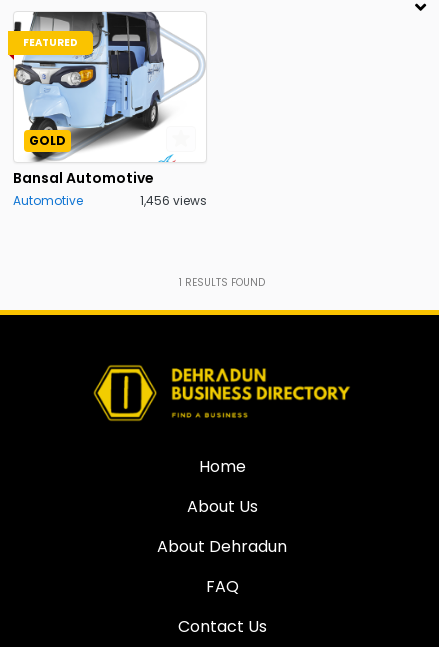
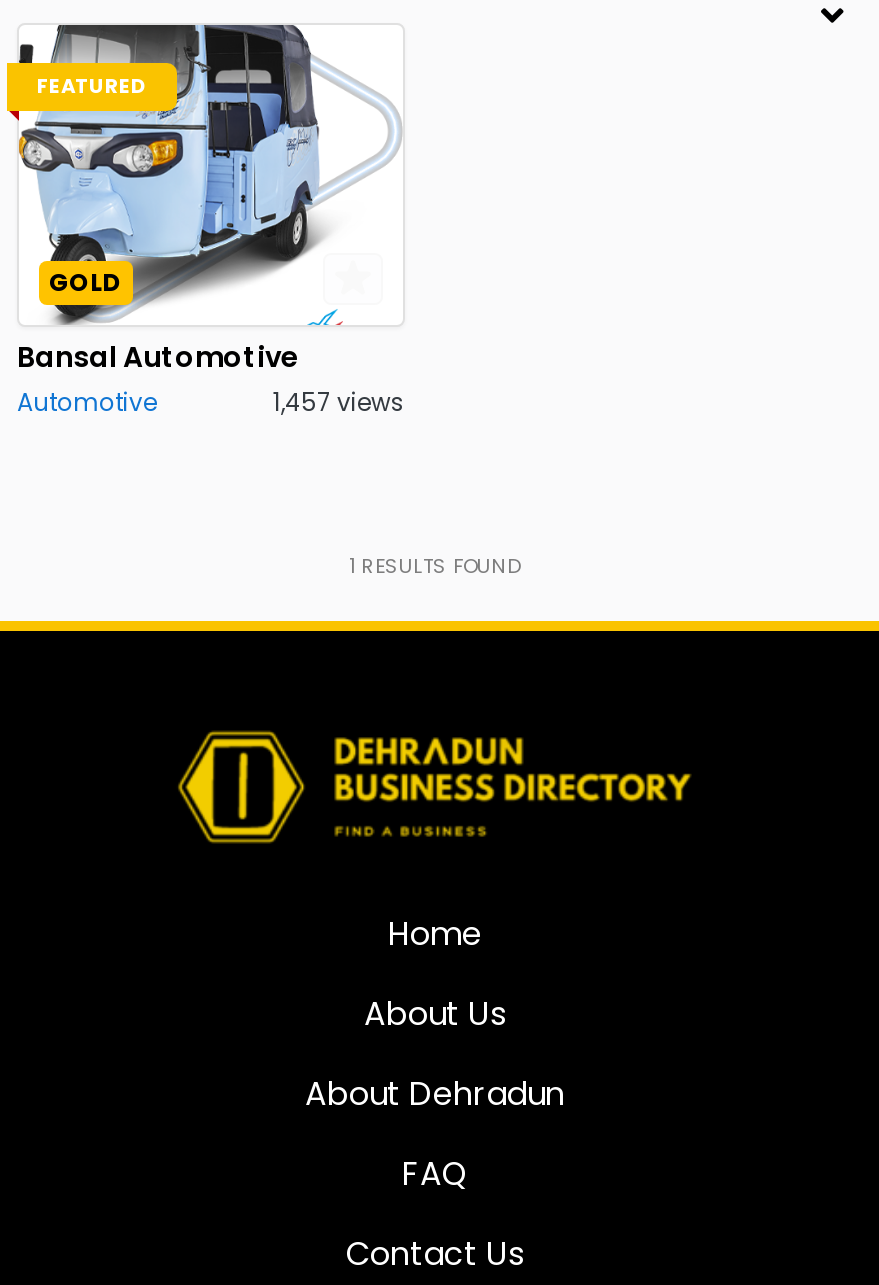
[140,192,207,209] 1,456 views -> [273,384,405,418] 1,457 views

